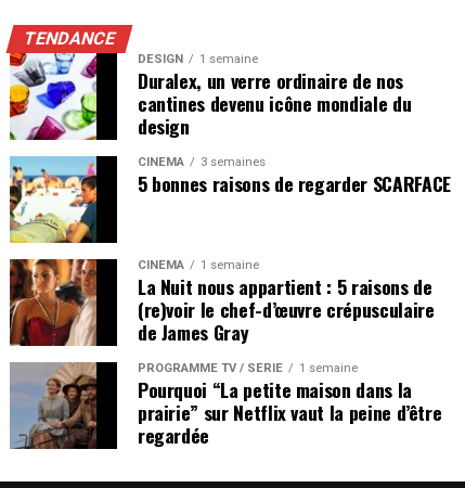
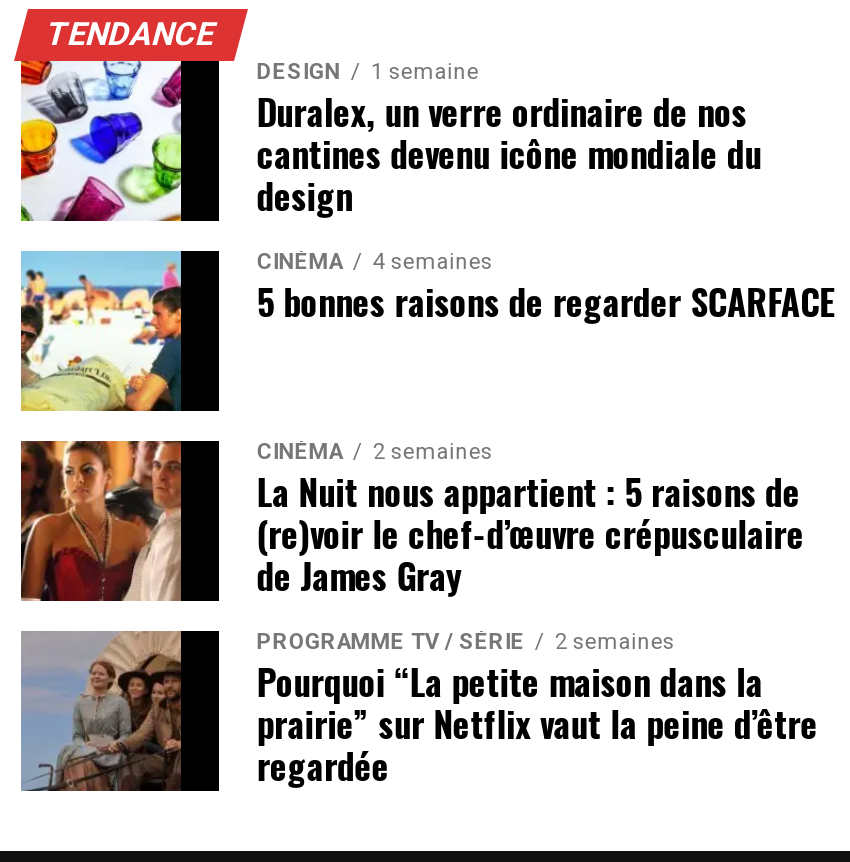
[138,155,265,169] CINÉMA 3 semaines -> [257,249,493,275] CINÉMA 4 semaines
[138,258,259,272] CINÉMA 1 semaine -> [257,439,493,465] CINÉMA 2 semaines
[138,361,358,375] PROGRAMME TV / SÉRIE 1 semaine -> [257,629,675,655] PROGRAMME TV / SÉRIE 2 semaines

